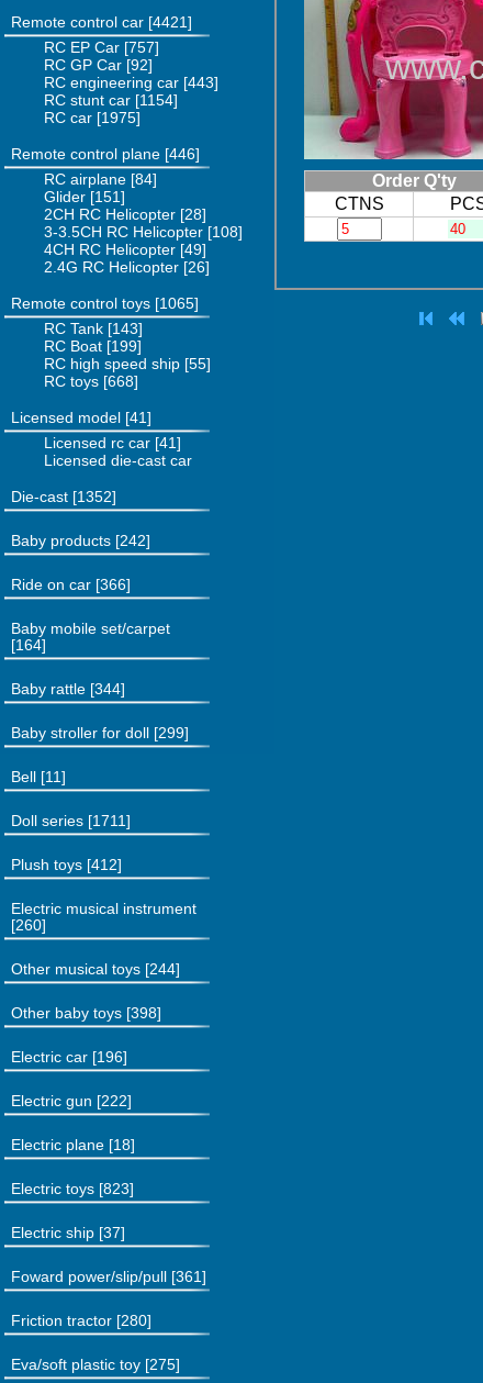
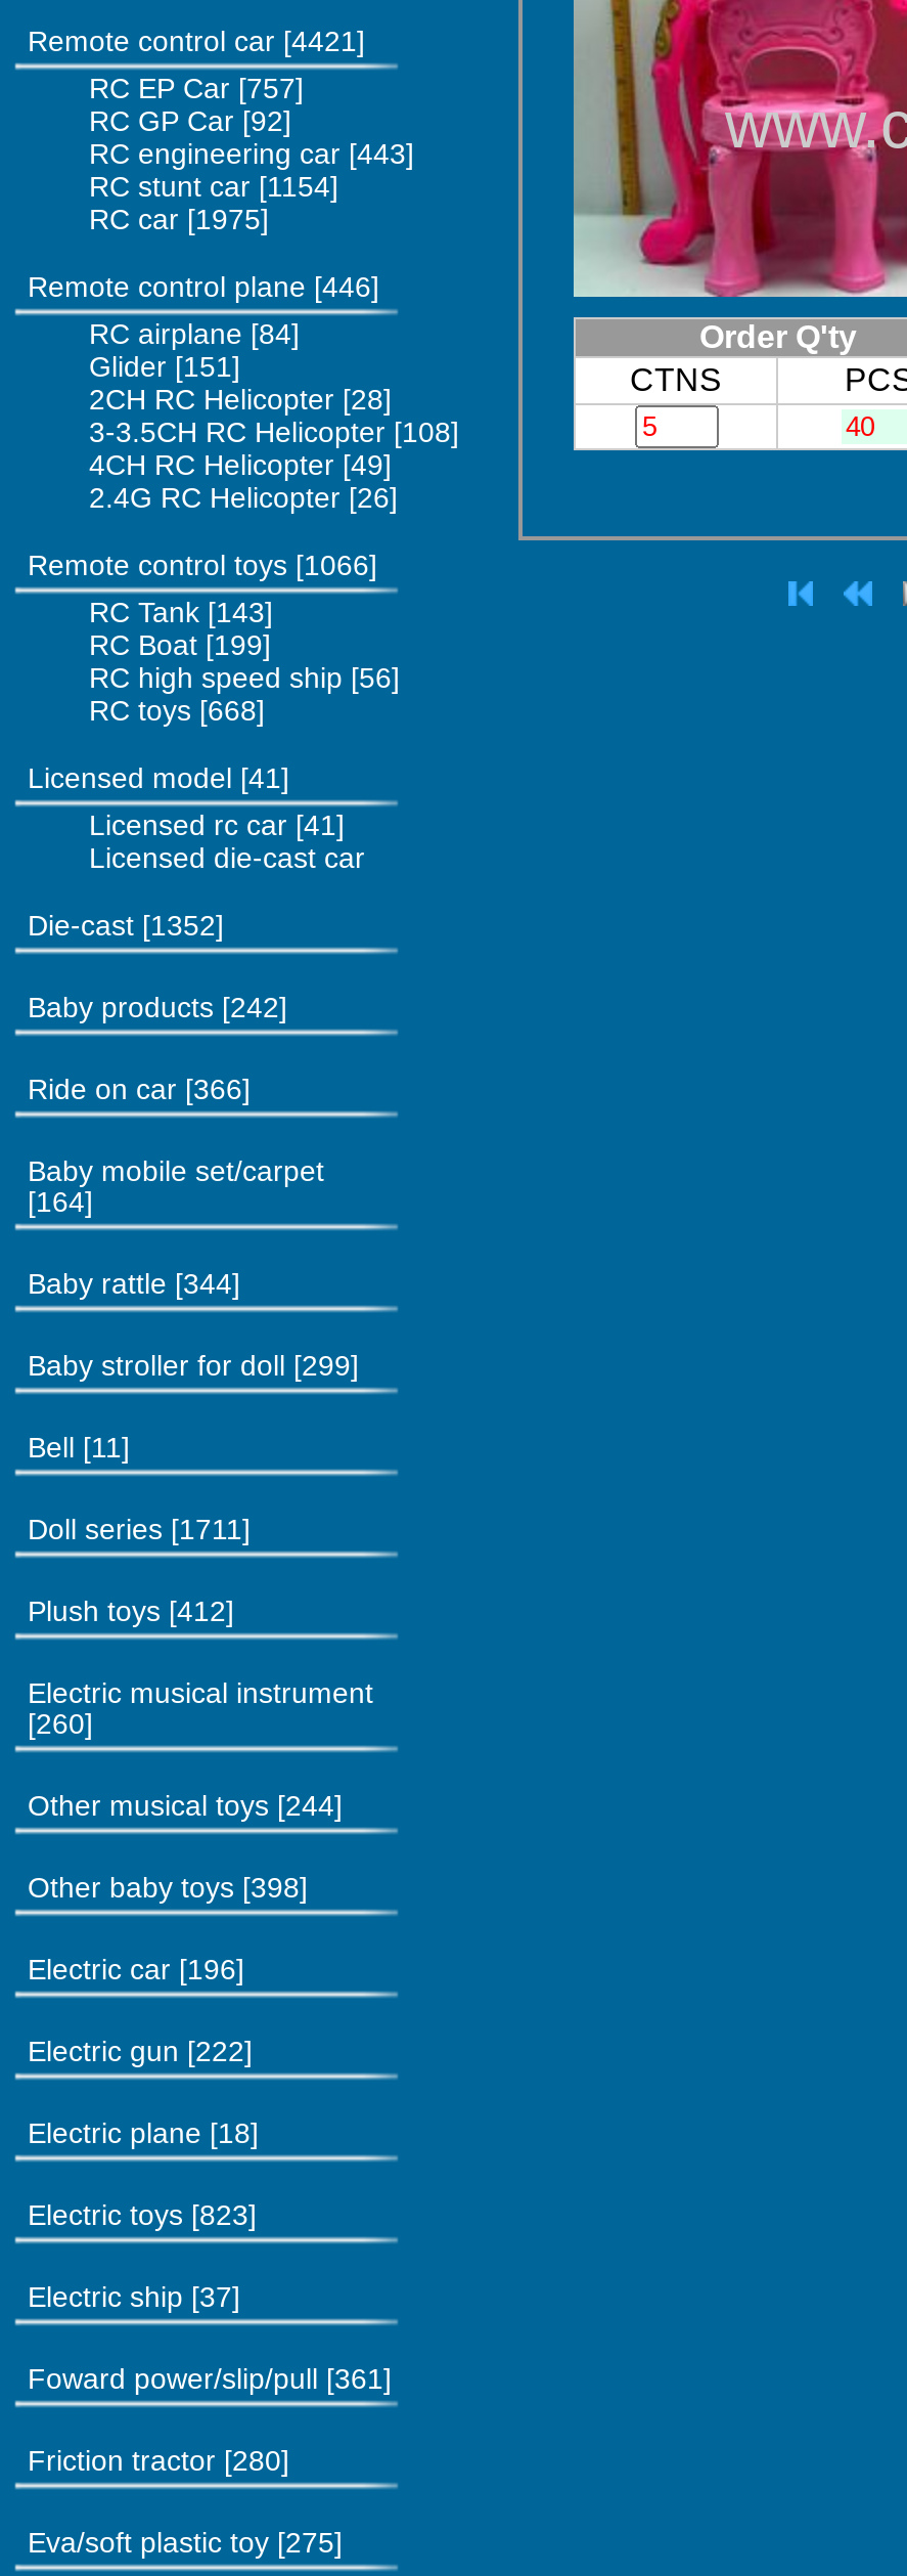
[11,294,199,312] Remote control toys [1065] -> [28,549,377,581] Remote control toys [1066]
[44,355,211,372] RC high speed ship [55] -> [89,661,400,694] RC high speed ship [56]

